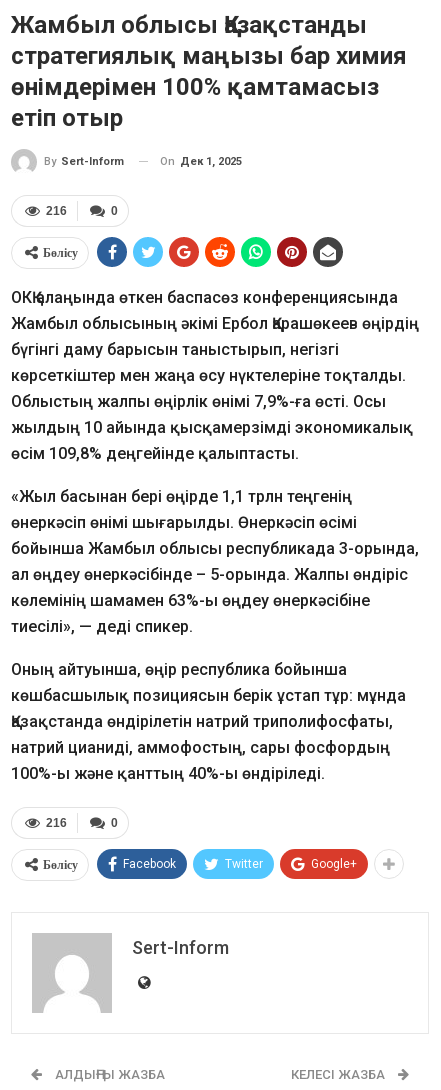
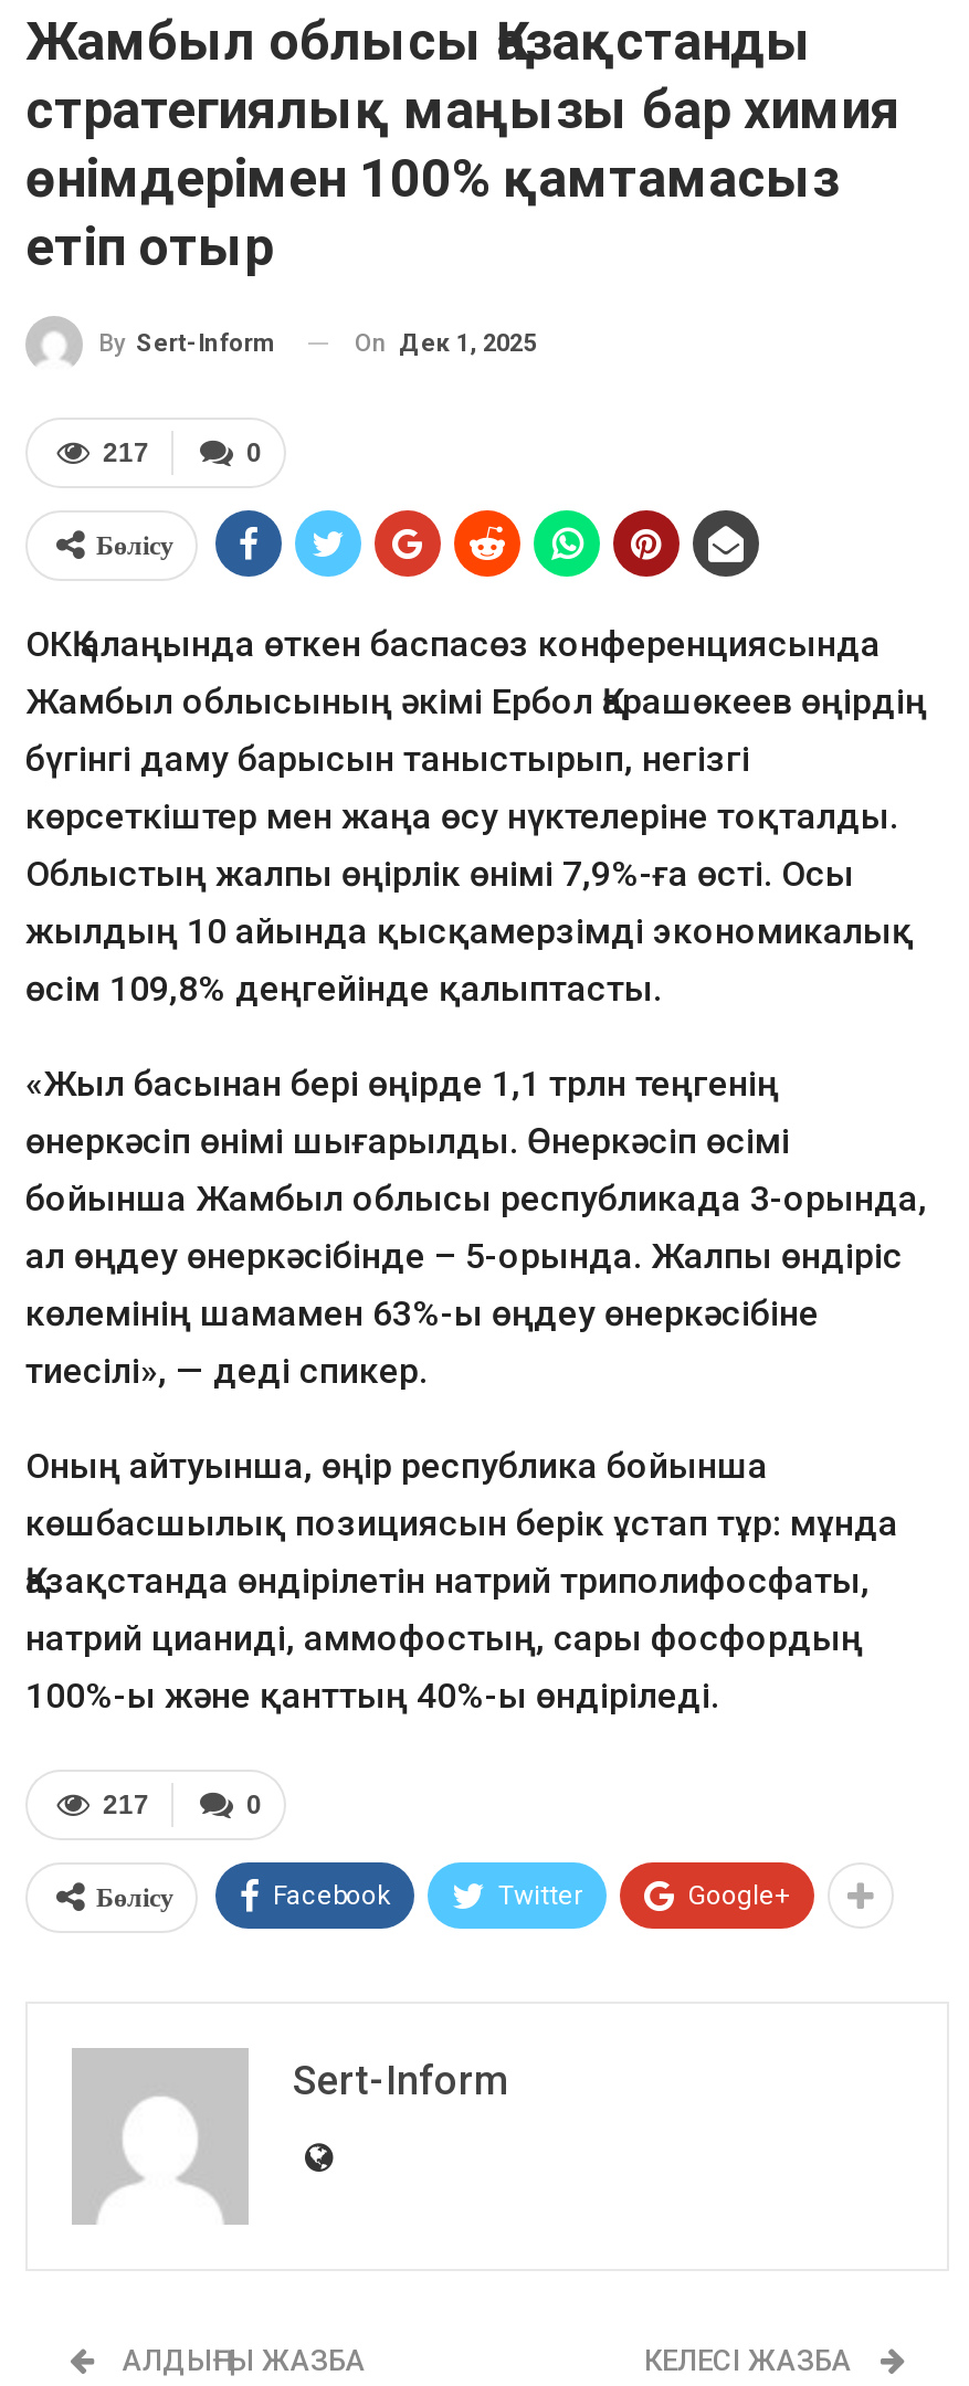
[46,204,67,218] 216 -> [103,437,149,468] 217
[46,816,67,830] 216 -> [103,1789,149,1820] 217

